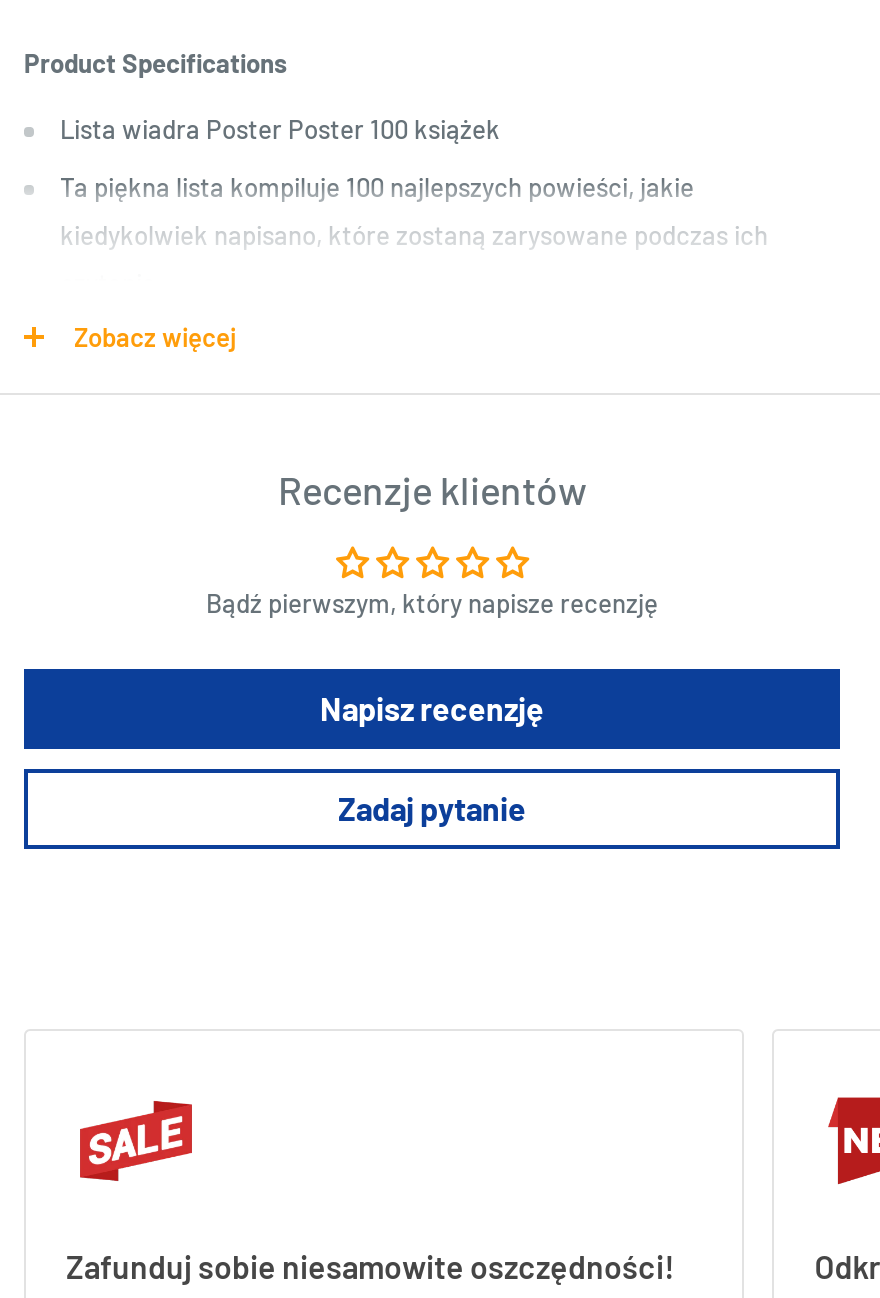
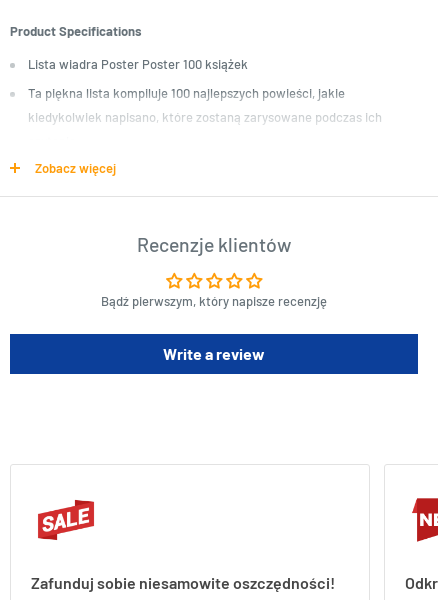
[320,689,544,827] Napisz recenzję | Zadaj pytanie -> [163,344,265,363] Write a review

